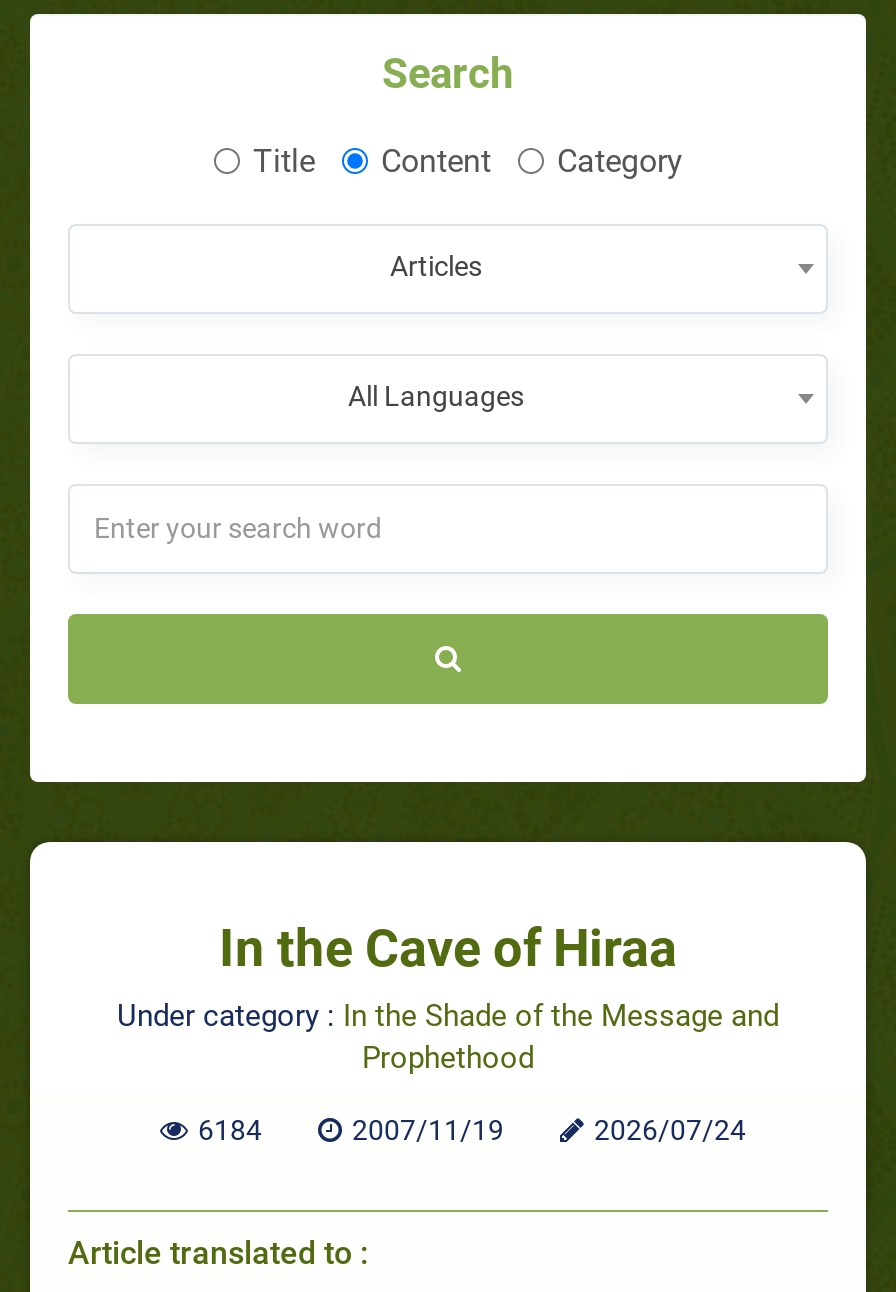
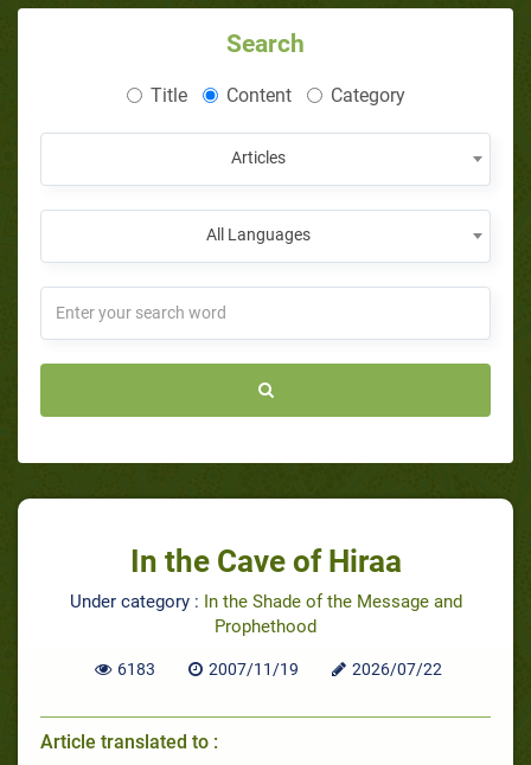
[198,1113,262,1145] 6184 -> [117,659,155,678] 6183
[594,1113,746,1145] 2026/07/24 -> [352,659,442,678] 2026/07/22

